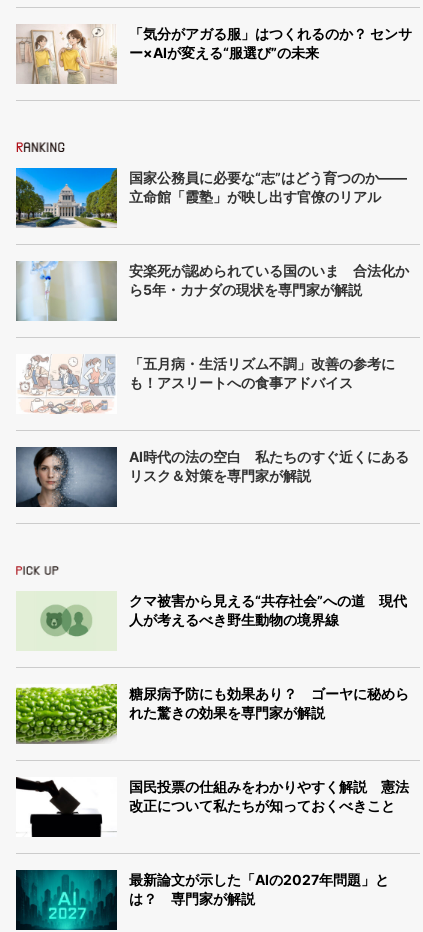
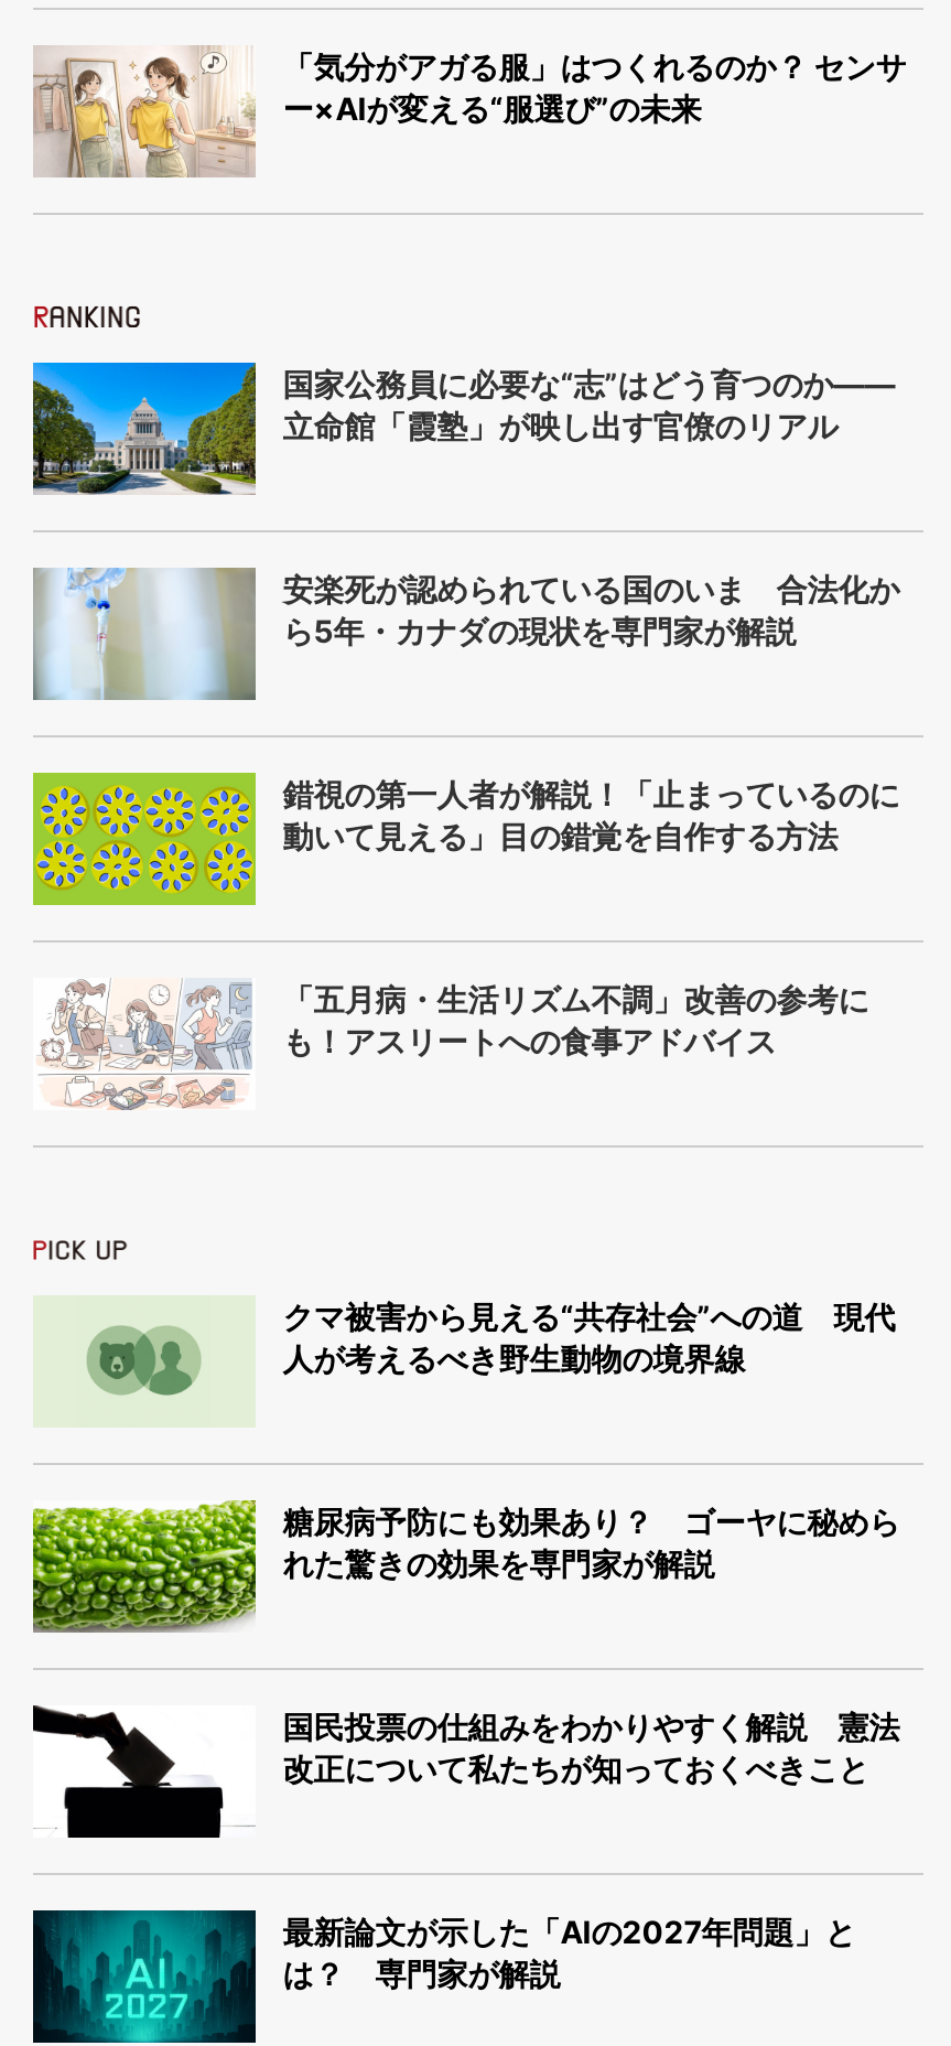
none -> [31,771,900,907] [image] | 錯視の第一人者が解説！「止まっているのに | 動いて見える」目の錯覚を自作する方法
moved [18,354,395,415] -> [37,978,869,1112]: [image] | 「五月病・生活リズム不調」改善の参考に | も！アスリートへの食事アドバイス
[15,446,409,508] [image] | AI時代の法の空白 私たちのすぐ近くにある | リスク＆対策を専門家が解説 -> none

